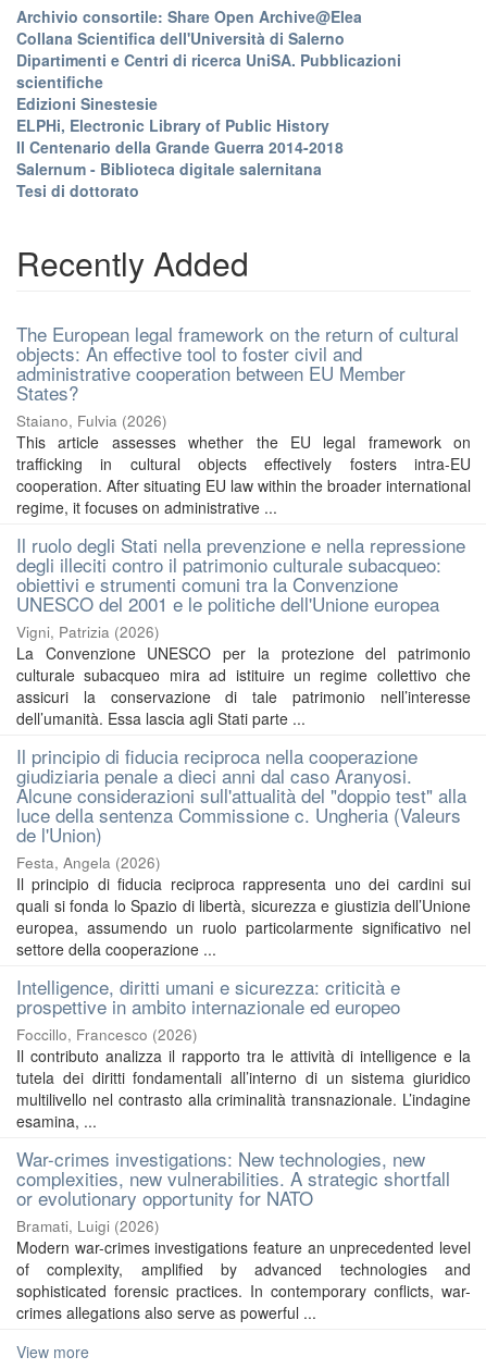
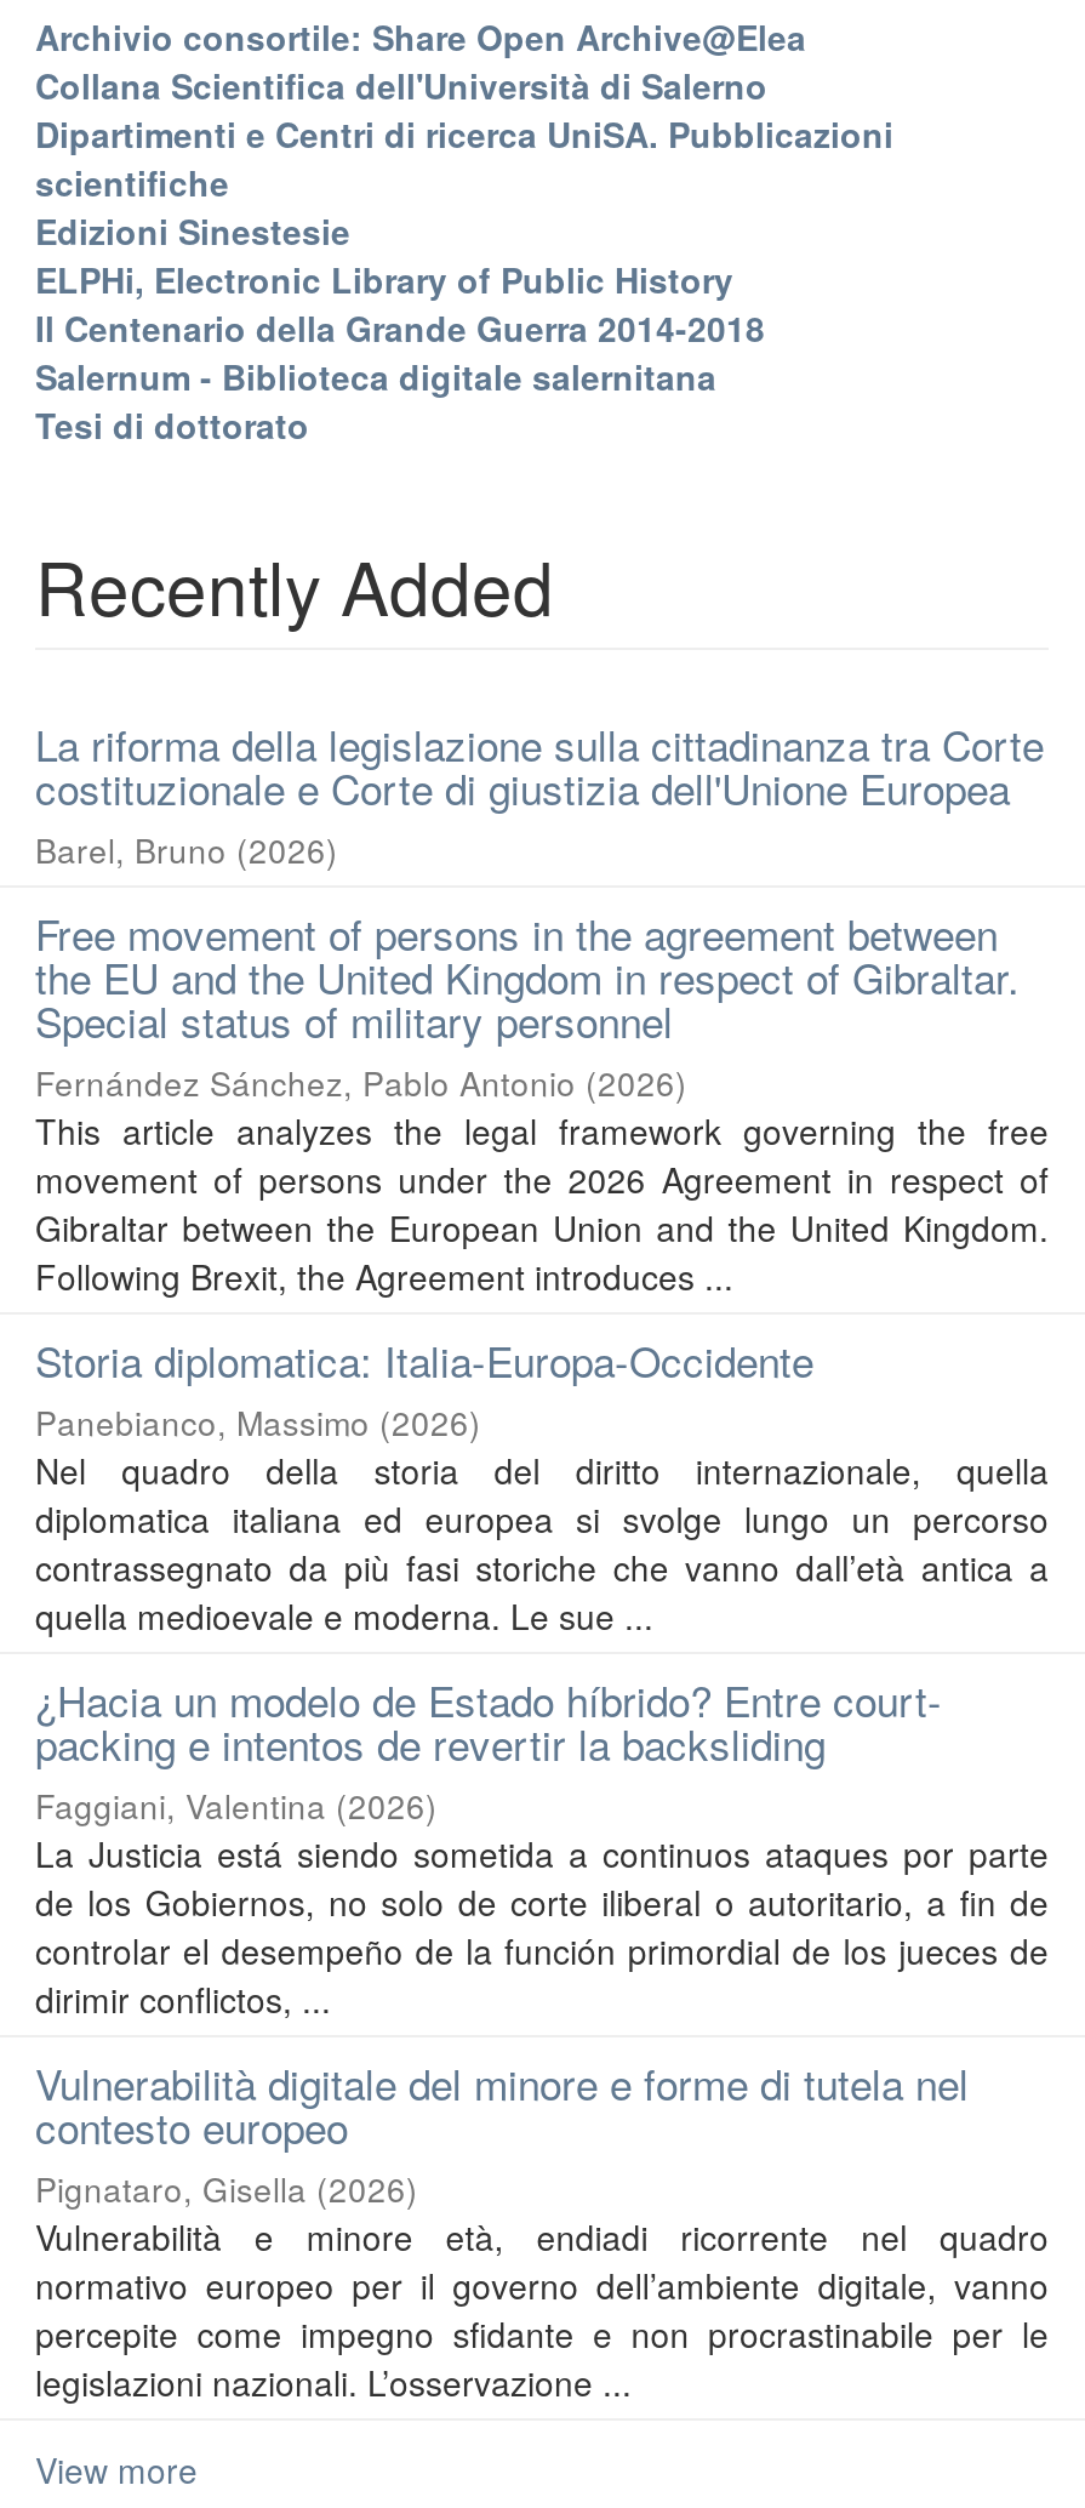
[16,320,471,518] The European legal framework on the return of cultural | objects: An effective tool to foster civil and | administrative cooperation between EU Member | States? | Staiano, Fulvia (2026) | This article assesses whether the EU legal framework on | trafficking in cultural objects effectively fosters intra-EU | cooperation. After situating EU law within the broader international | regime, it focuses on administrative ... -> [35,713,1044,873] La riforma della legislazione sulla cittadinanza tra Corte | costituzionale e Corte di giustizia dell'Unione Europea | Barel, Bruno (2026)
[16,531,471,729] Il ruolo degli Stati nella prevenzione e nella repressione | degli illeciti contro il patrimonio culturale subacqueo: | obiettivi e strumenti comuni tra la Convenzione | UNESCO del 2001 e le politiche dell'Unione europea | Vigni, Patrizia (2026) | La Convenzione UNESCO per la protezione del patrimonio | culturale subacqueo mira ad istituire un regime collettivo che | assicuri la conservazione di tale patrimonio nell’interesse | dell’umanità. Essa lascia agli Stati parte ... -> [35,902,1049,1300] Free movement of persons in the agreement between | the EU and the United Kingdom in respect of Gibraltar. | Special status of military personnel | Fernández Sánchez, Pablo Antonio (2026) | This article analyzes the legal framework governing the free | movement of persons under the 2026 Agreement in respect of | Gibraltar between the European Union and the United Kingdom. | Following Brexit, the Agreement introduces ...
[16,742,471,960] Il principio di fiducia reciproca nella cooperazione | giudiziaria penale a dieci anni dal caso Aranyosi. | Alcune considerazioni sull'attualità del "doppio test" alla | luce della sentenza Commissione c. Ungheria (Valeurs | de l'Union) | Festa, Angela (2026) | Il principio di fiducia reciproca rappresenta uno dei cardini sui | quali si fonda lo Spazio di libertà, sicurezza e giustizia dell’Unione | europea, assumendo un ruolo particolarmente significativo nel | settore della cooperazione ... -> [35,1329,1049,1640] Storia diplomatica: Italia-Europa-Occidente | Panebianco, Massimo (2026) | Nel quadro della storia del diritto internazionale, quella | diplomatica italiana ed europea si svolge lungo un percorso | contrassegnato da più fasi storiche che vanno dall’età antica a | quella medioevale e moderna. Le sue ...
[16,973,471,1132] Intelligence, diritti umani e sicurezza: criticità e | prospettive in ambito internazionale ed europeo | Foccillo, Francesco (2026) | Il contributo analizza il rapporto tra le attività di intelligence e la | tutela dei diritti fondamentali all’interno di un sistema giuridico | multilivello nel contrasto alla criminalità transnazionale. L’indagine | esamina, ... -> [35,1669,1049,2023] ¿Hacia un modelo de Estado híbrido? Entre court- | packing e intentos de revertir la backsliding | Faggiani, Valentina (2026) | La Justicia está siendo sometida a continuos ataques por parte | de los Gobiernos, no solo de corte iliberal o autoritario, a fin de | controlar el desempeño de la función primordial de los jueces de | dirimir conflictos, ...
[16,1145,471,1323] War-crimes investigations: New technologies, new | complexities, new vulnerabilities. A strategic shortfall | or evolutionary opportunity for NATO | Bramati, Luigi (2026) | Modern war-crimes investigations feature an unprecedented level | of complexity, amplified by advanced technologies and | sophisticated forensic practices. In contemporary conflicts, war- | crimes allegations also serve as powerful ... -> [35,2052,1049,2406] Vulnerabilità digitale del minore e forme di tutela nel | contesto europeo | Pignataro, Gisella (2026) | Vulnerabilità e minore età, endiadi ricorrente nel quadro | normativo europeo per il governo dell’ambiente digitale, vanno | percepite come impegno sfidante e non procrastinabile per le | legislazioni nazionali. L’osservazione ...

